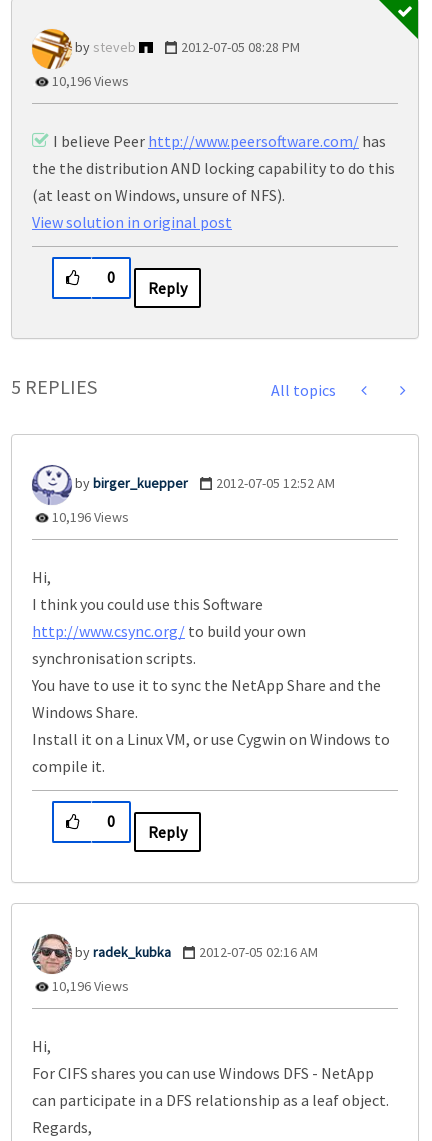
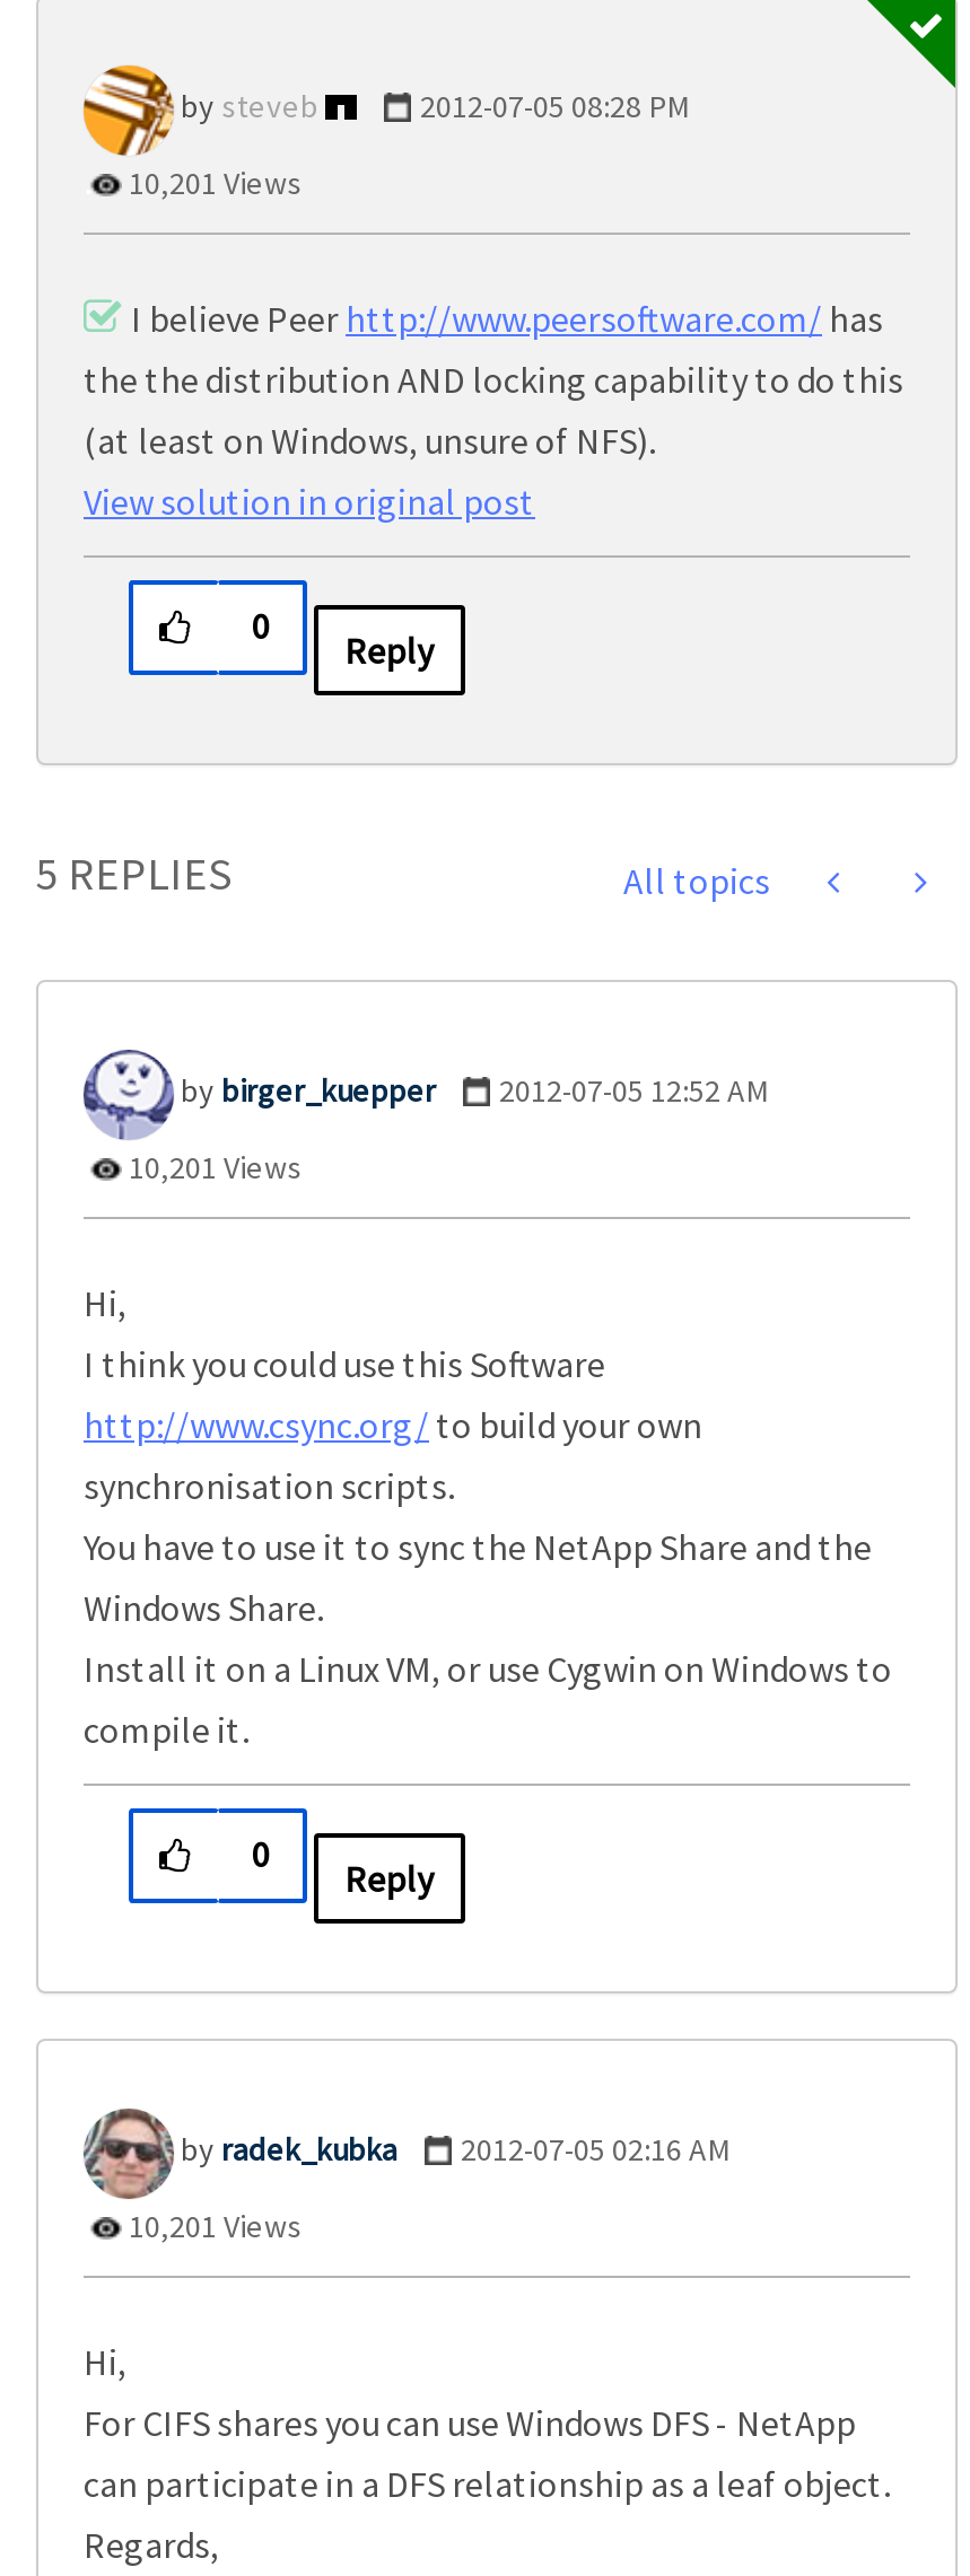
[49,72,129,90] 10,196 Views -> [122,163,303,203] 10,201 Views
[49,508,129,526] 10,196 Views -> [122,1147,303,1188] 10,201 Views
[49,977,129,995] 10,196 Views -> [122,2206,303,2246] 10,201 Views

